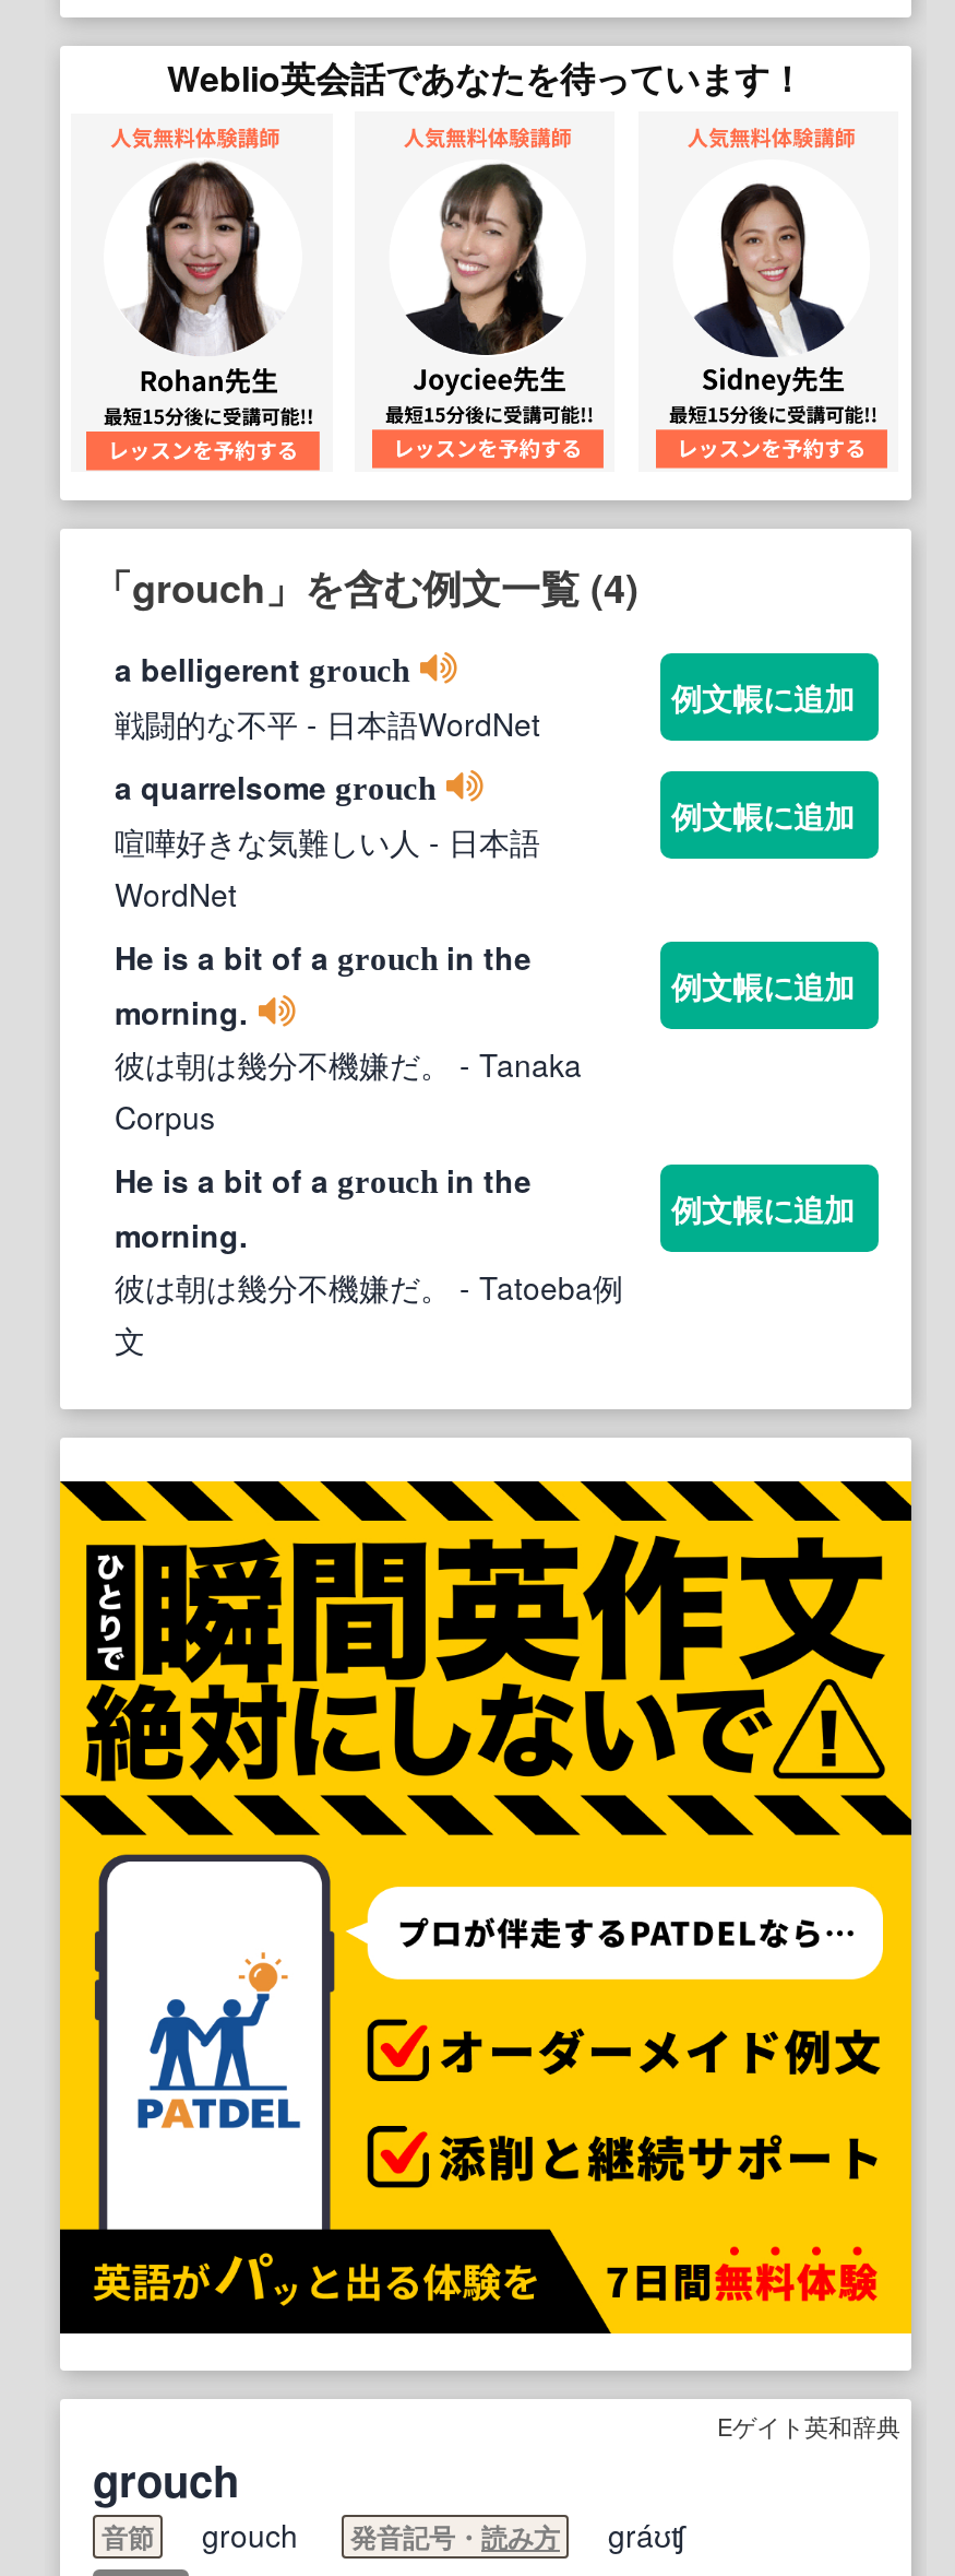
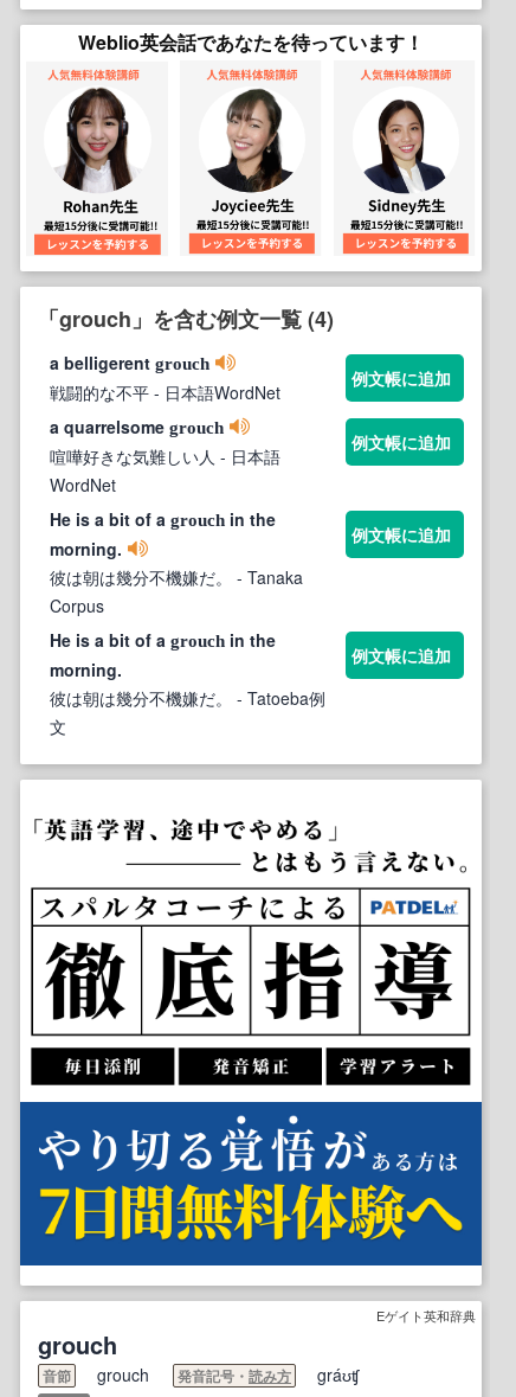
[58,1479,914,2336] [image] -> [19,803,483,1267] [image]

